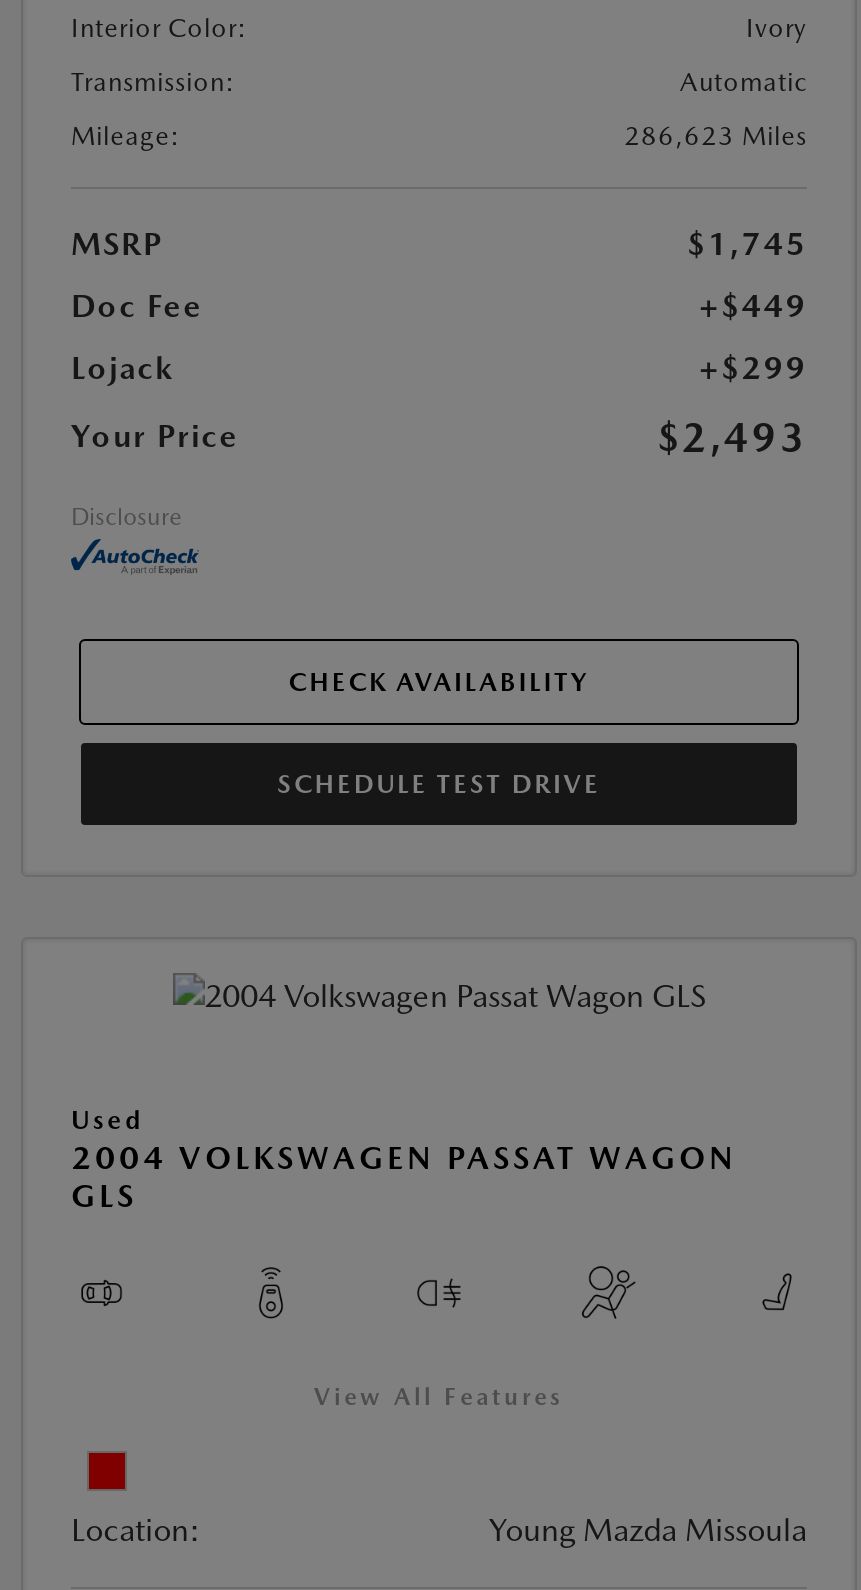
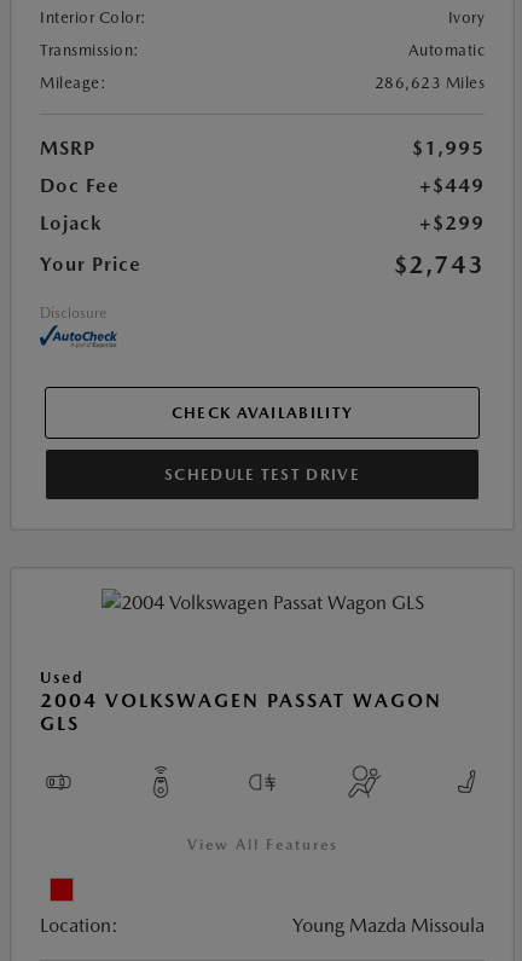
[687,226,807,264] $1,745 -> [412,136,485,159] $1,995
[657,414,807,462] $2,493 -> [394,250,485,279] $2,743

